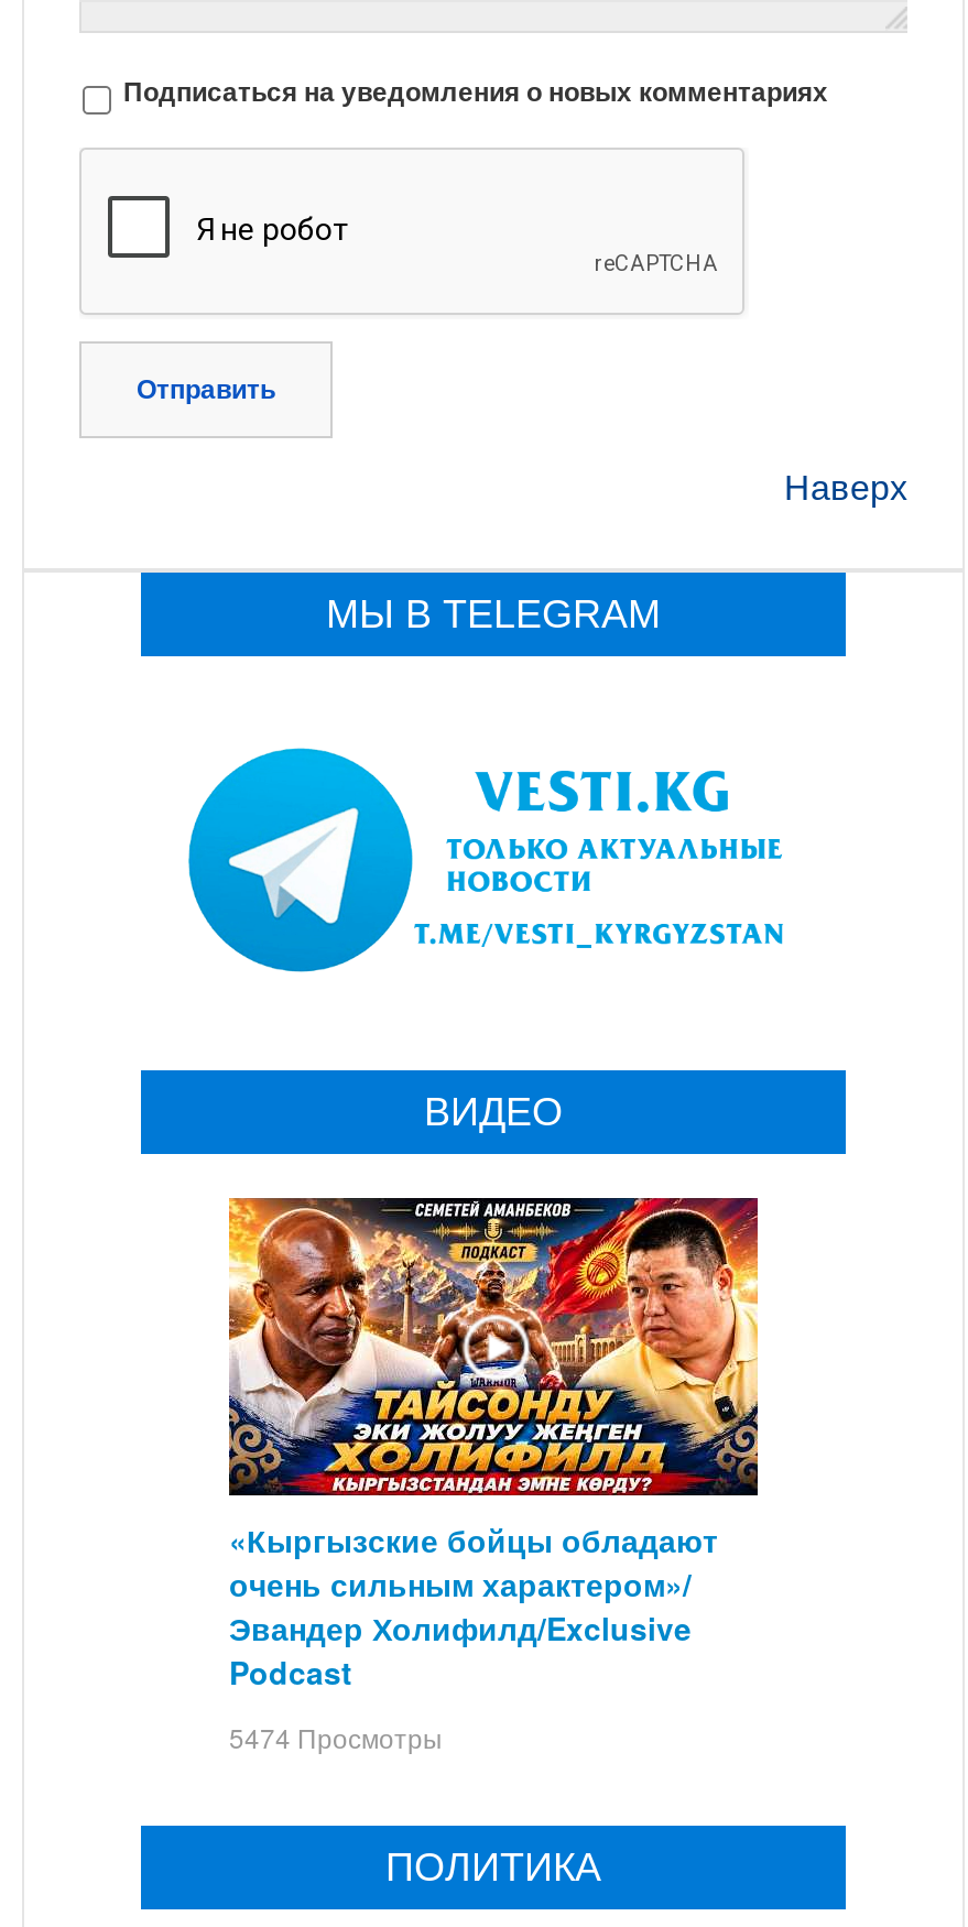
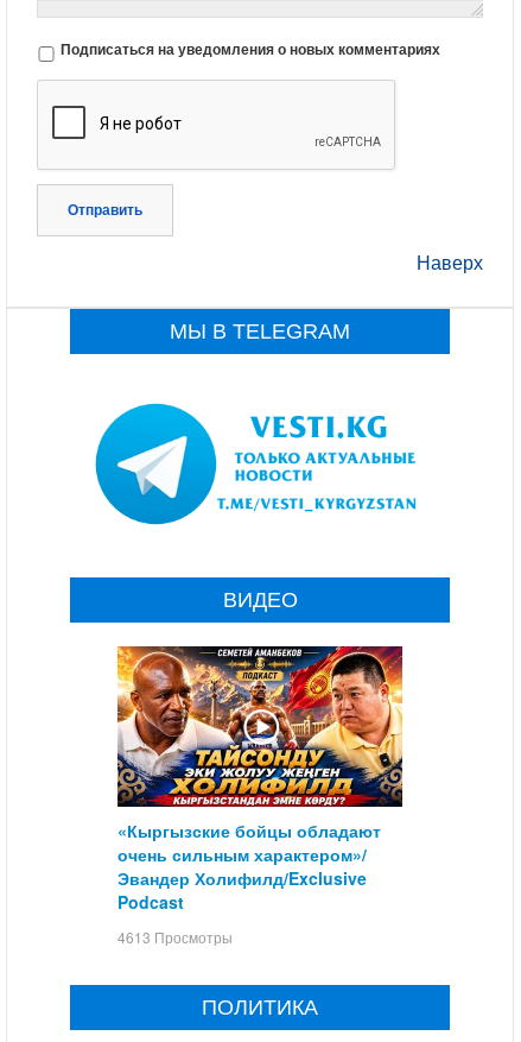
[229,1717,443,1755] 5474 Просмотры -> [117,927,233,947] 4613 Просмотры

